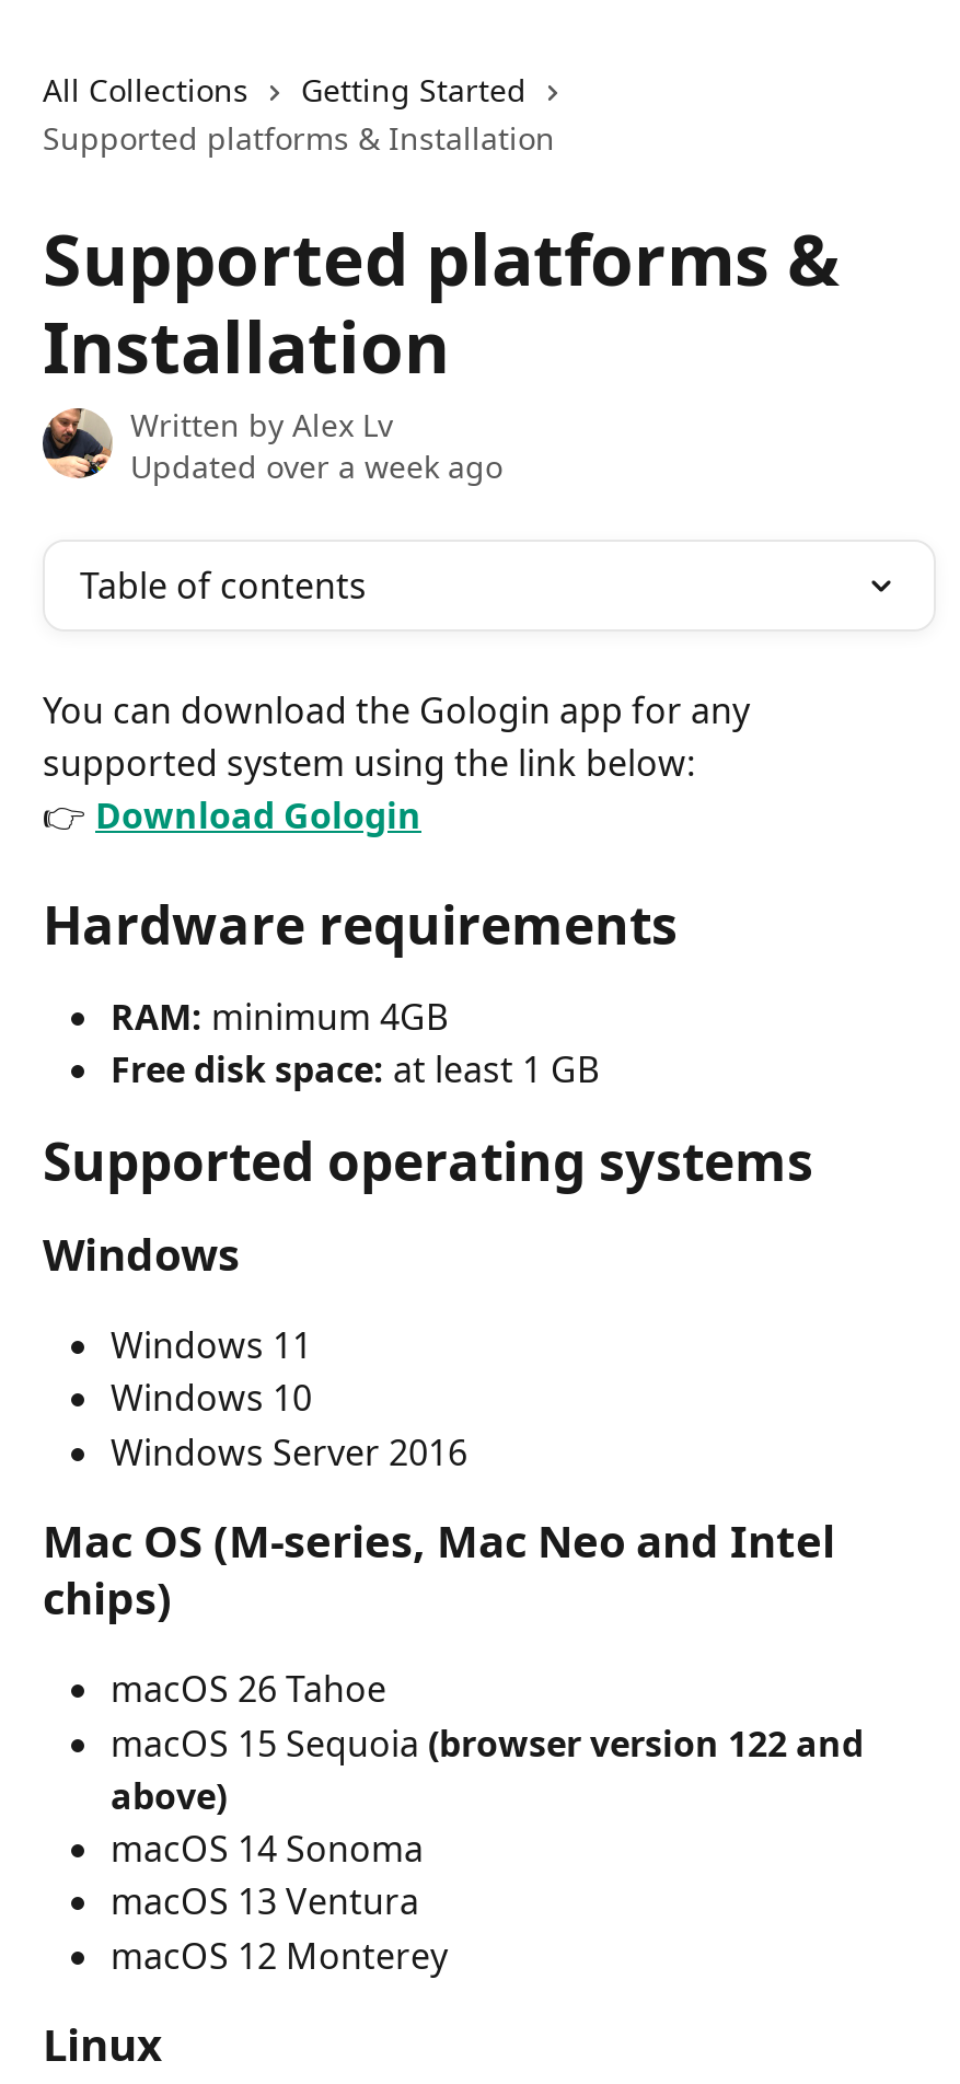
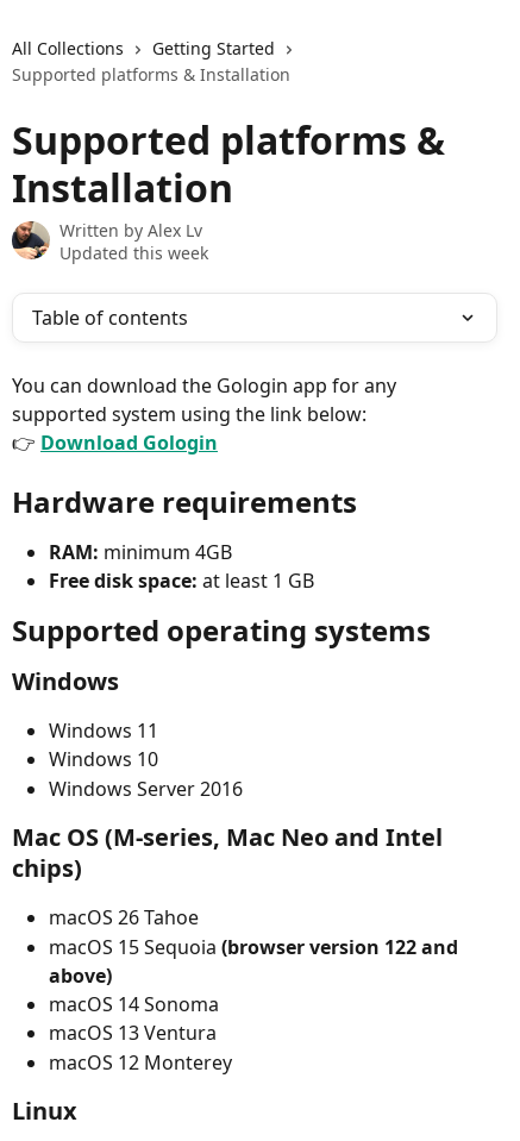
[130,445,502,487] Updated over a week ago -> [59,242,208,264] Updated this week

